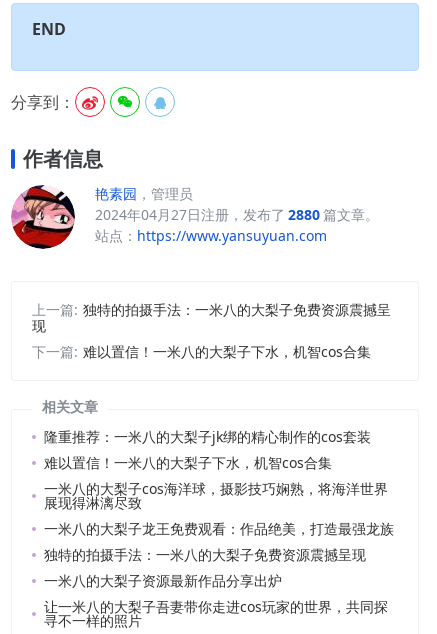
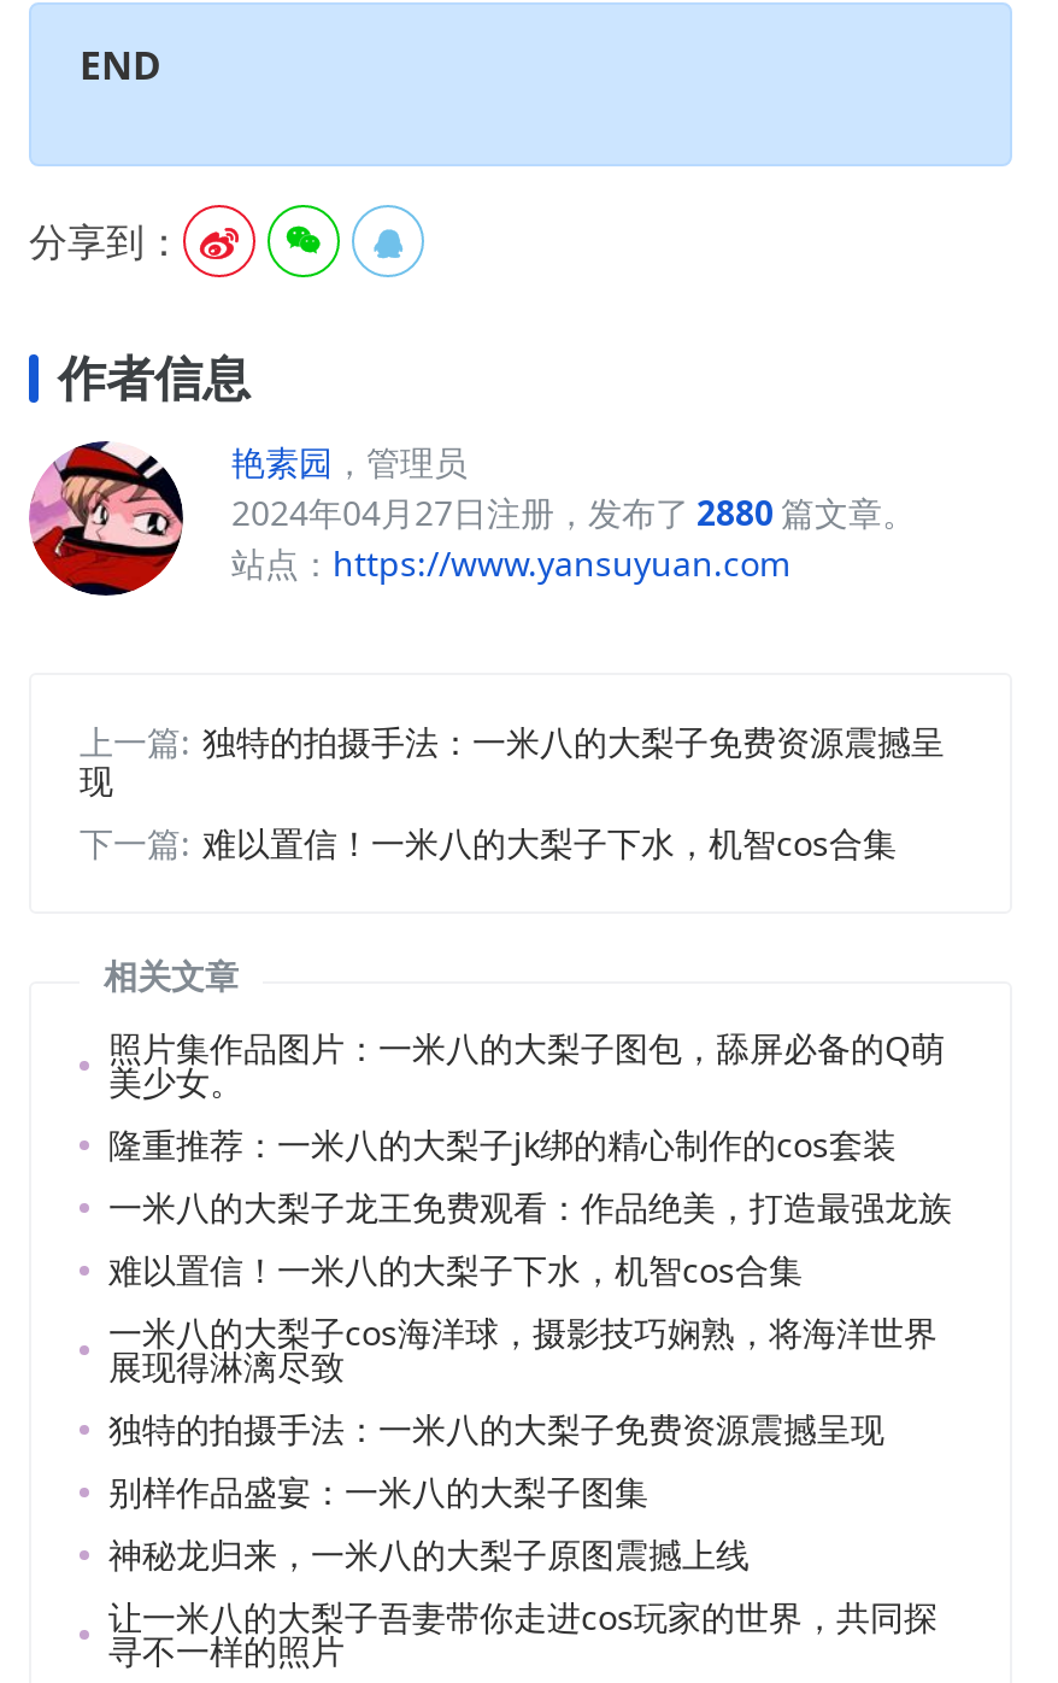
none -> [108,1025,945,1104] 照片集作品图片：一米八的大梨子图包，舔屏必备的Q萌 | 美少女。
moved [44,519,394,538] -> [108,1184,952,1230]: 一米八的大梨子龙王免费观看：作品绝美，打造最强龙族
[44,571,282,590] 一米八的大梨子资源最新作品分享出炉 -> [108,1468,750,1577] 别样作品盛宴：一米八的大梨子图集 | 神秘龙归来，一米八的大梨子原图震撼上线

